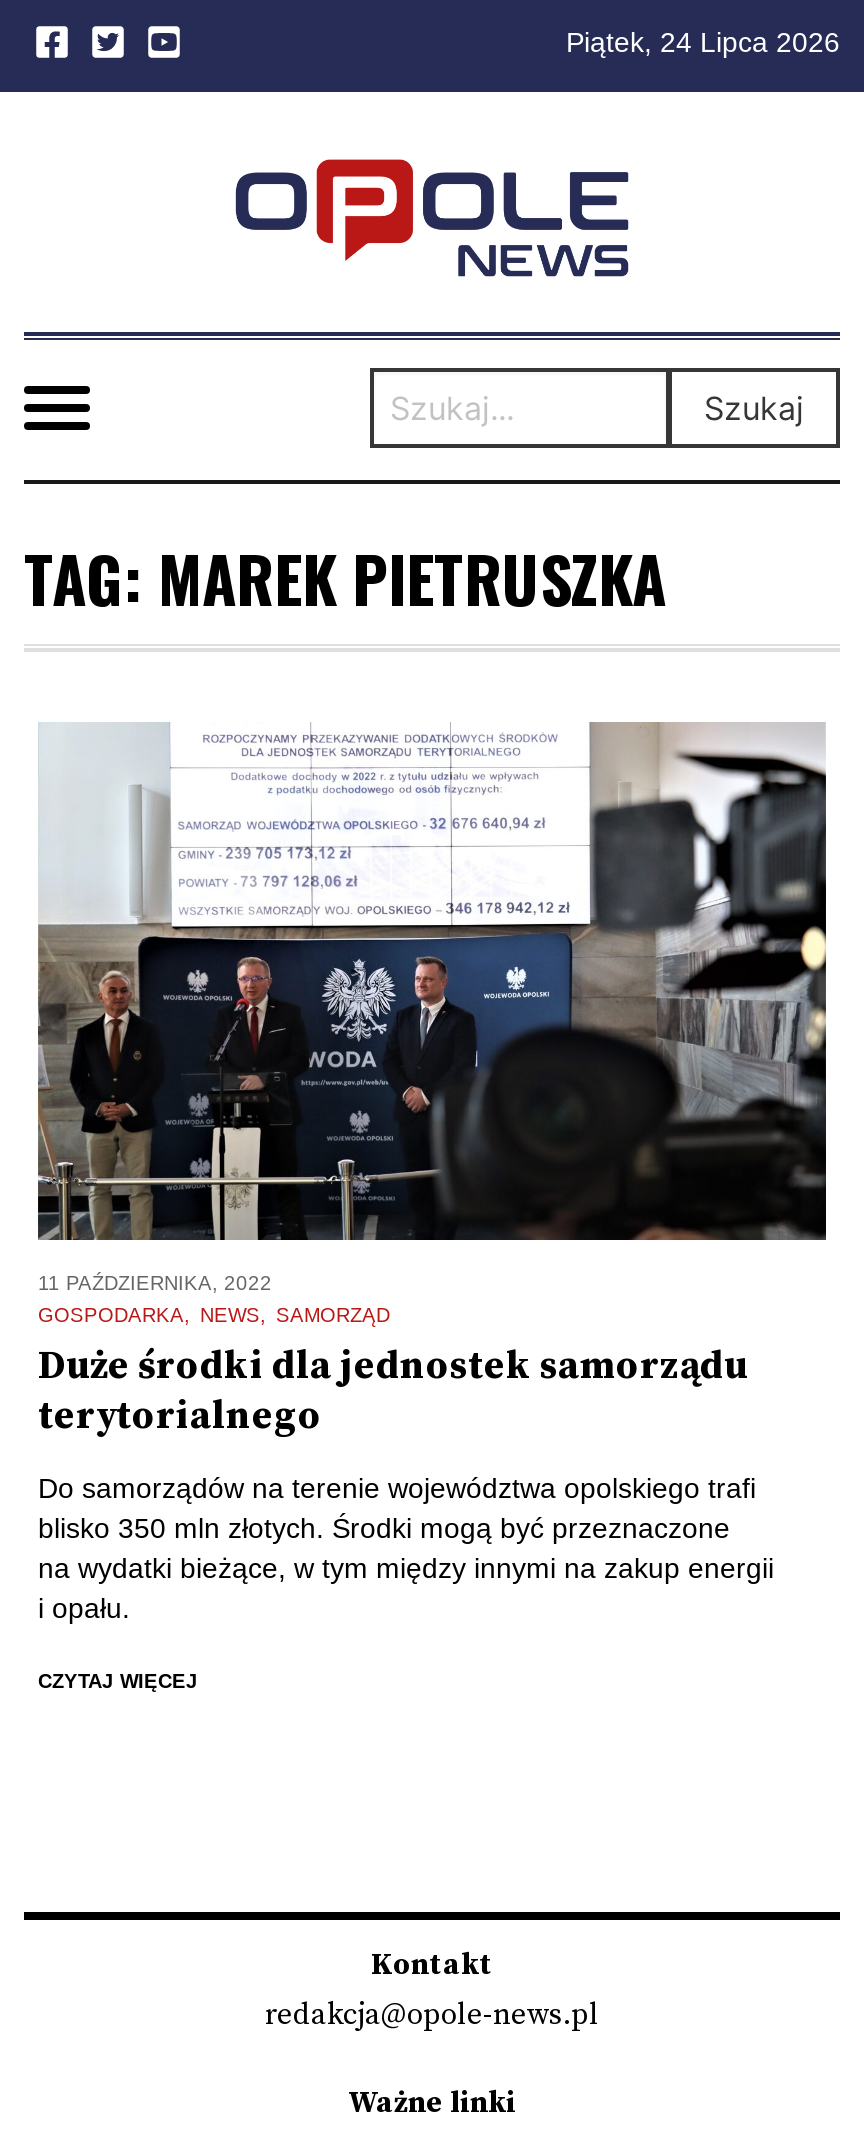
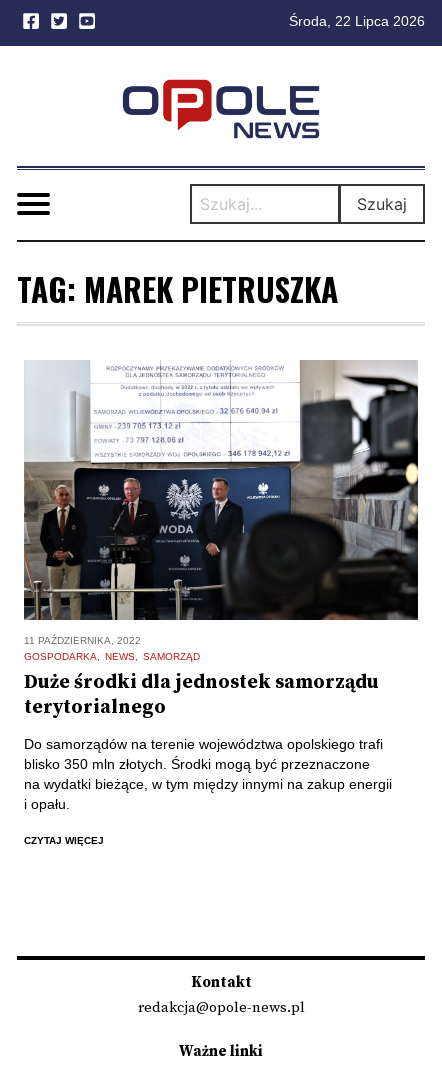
[566,26,840,58] Piątek, 24 Lipca 2026 -> [289,13,425,29] Środa, 22 Lipca 2026

